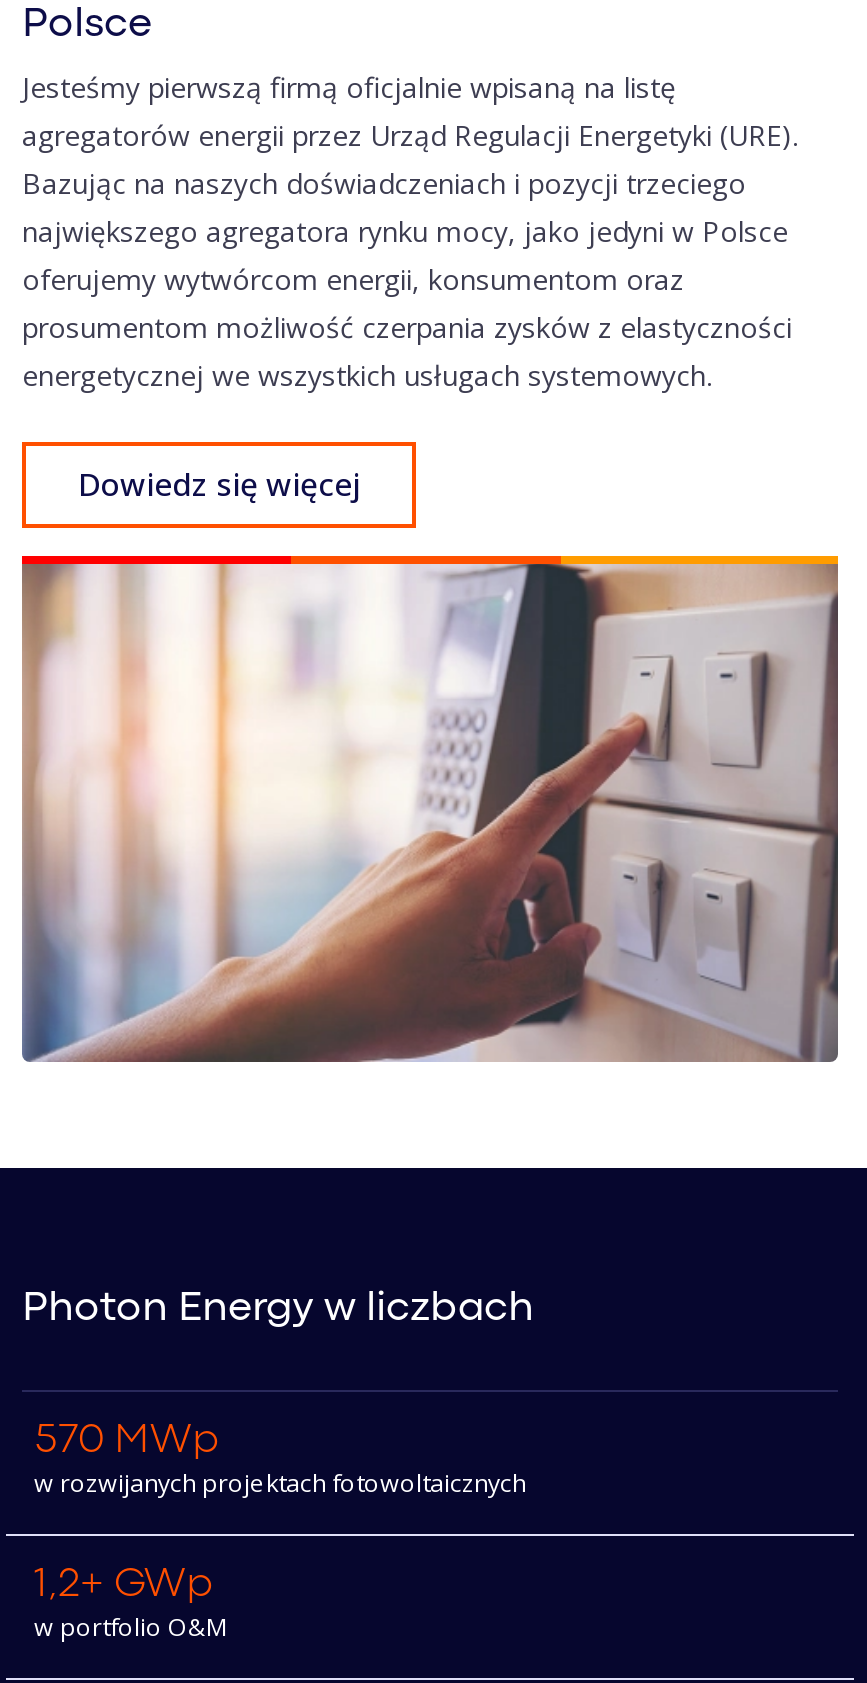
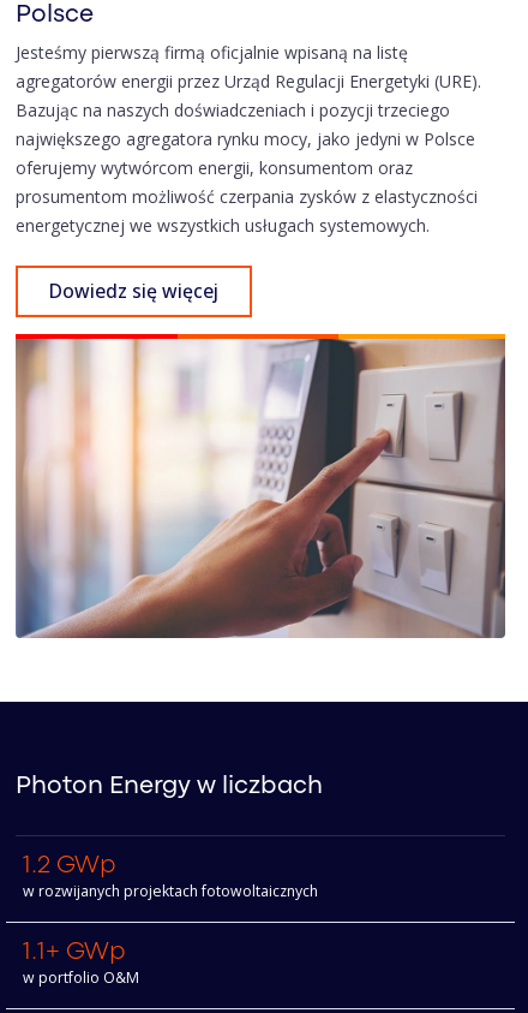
[34,1420,218,1462] 570 MWp -> [23,853,115,879] 1.2 GWp
[34,1564,212,1606] 1,2+ GWp -> [23,940,125,965] 1.1+ GWp

